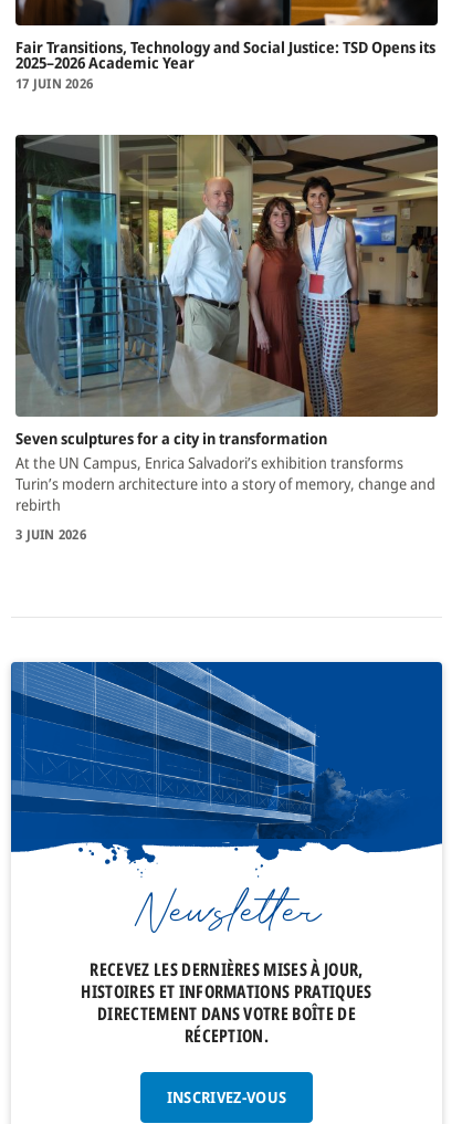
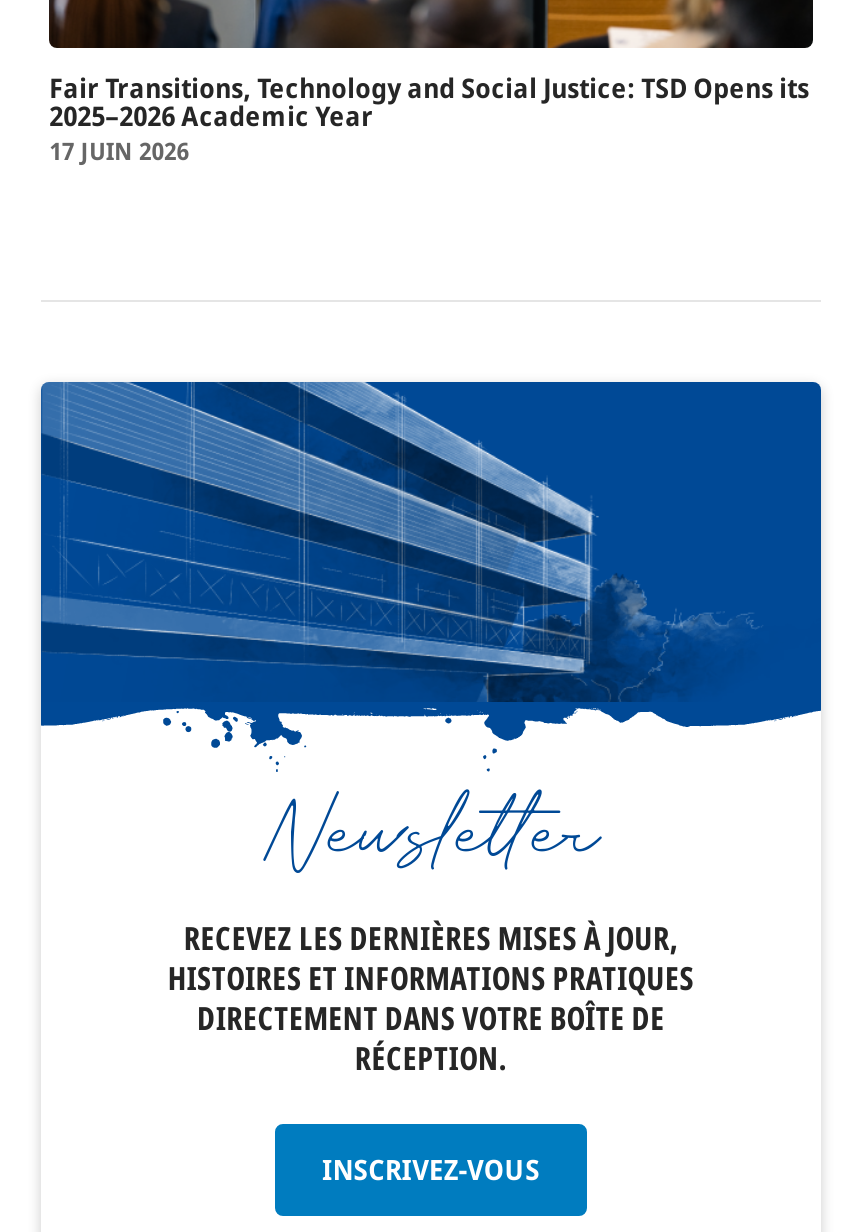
[15,134,439,544] [image] | Seven sculptures for a city in transformation | At the UN Campus, Enrica Salvadori’s exhibition transforms | Turin’s modern architecture into a story of memory, change and | rebirth | 3 JUIN 2026 -> none

